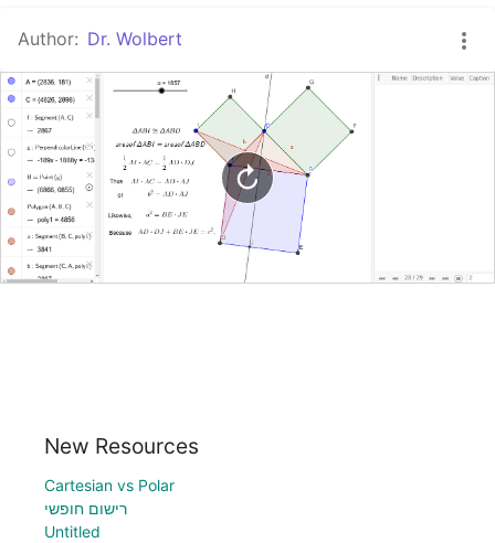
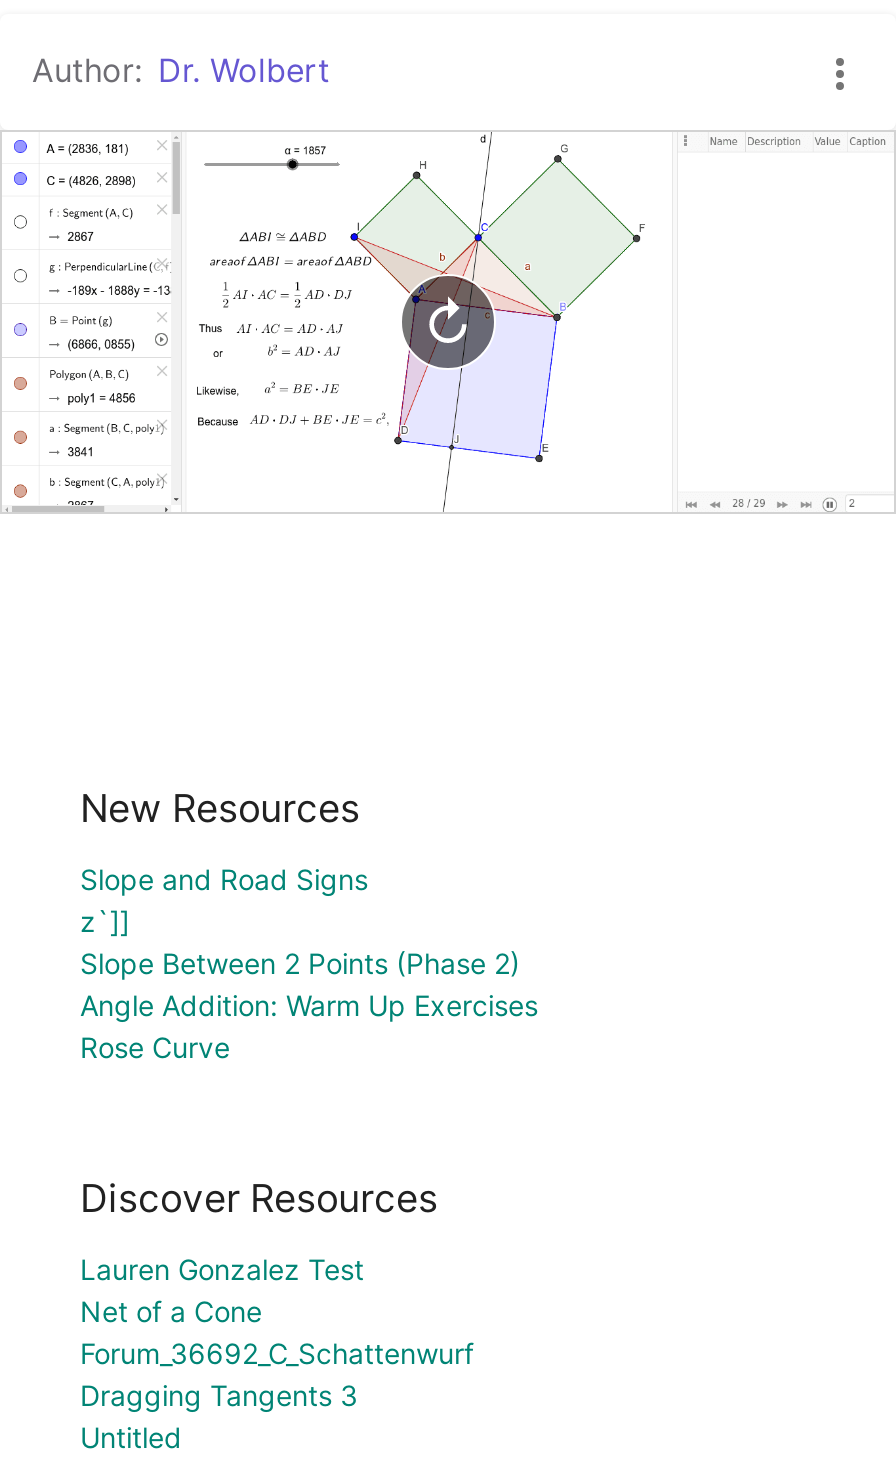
[44,475,175,517] Cartesian vs Polar | רישום חופשי -> [80,862,538,1413] Slope and Road Signs | z`]] | Slope Between 2 Points (Phase 2) | Angle Addition: Warm Up Exercises | Rose Curve | Discover Resources | Lauren Gonzalez Test | Net of a Cone | Forum_36692_C_Schattenwurf | Dragging Tangents 3

